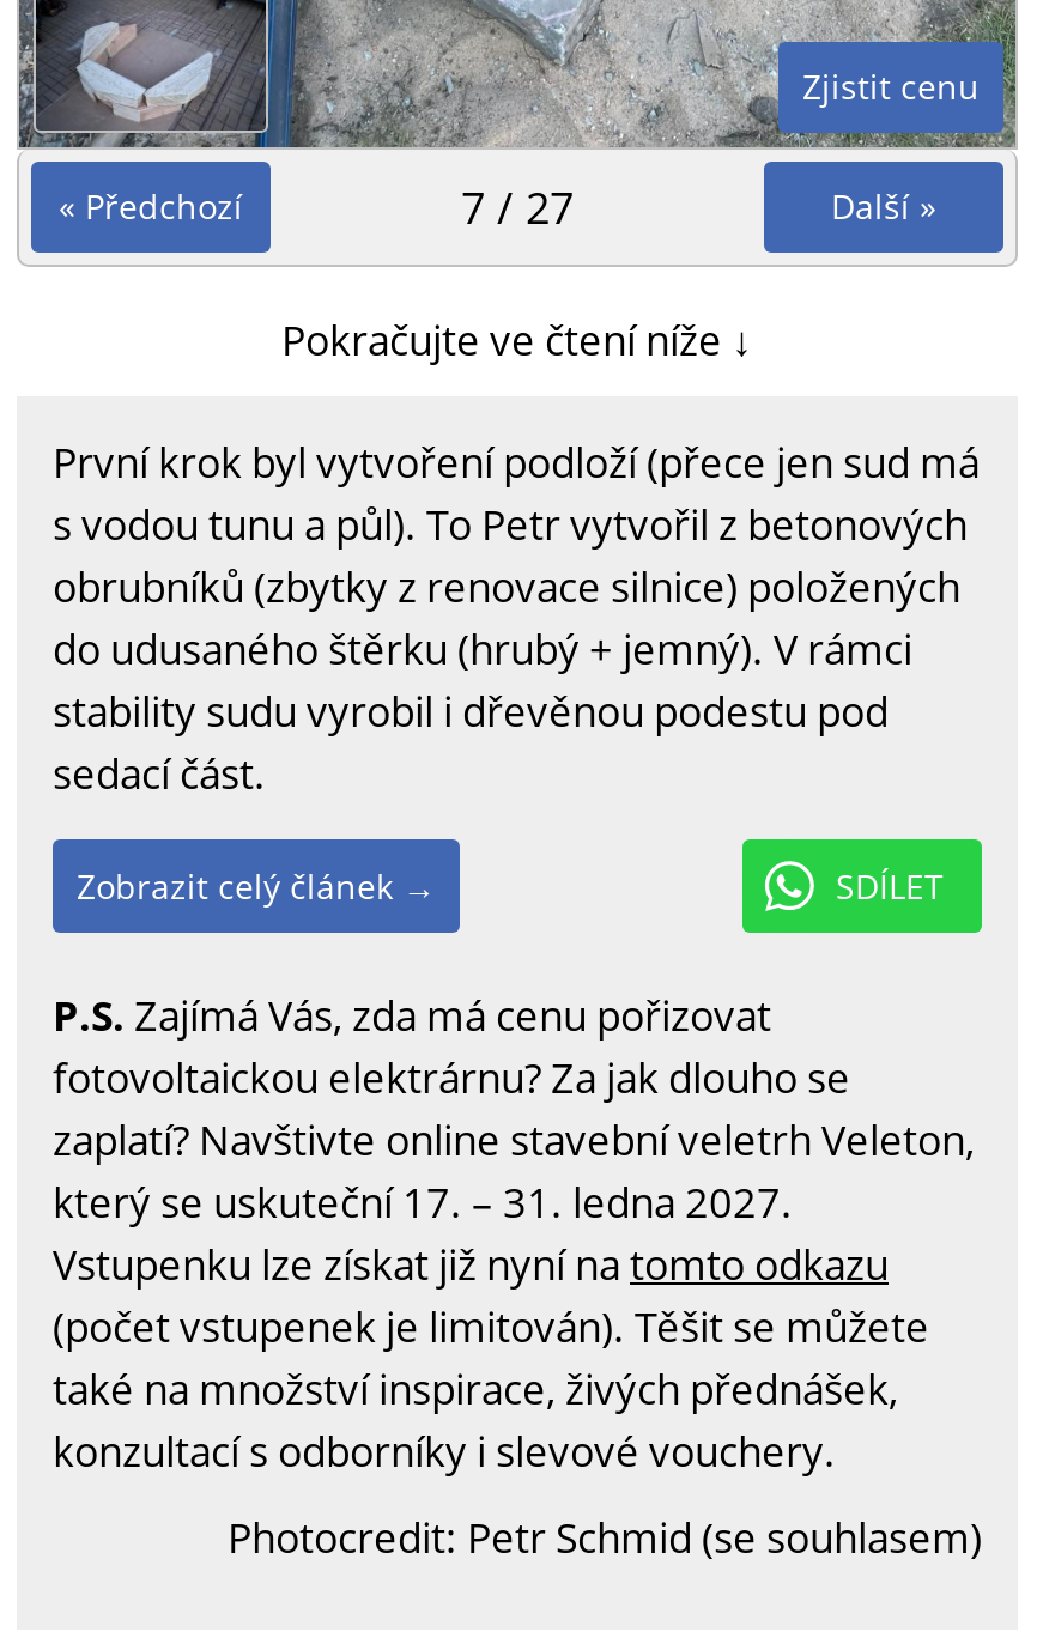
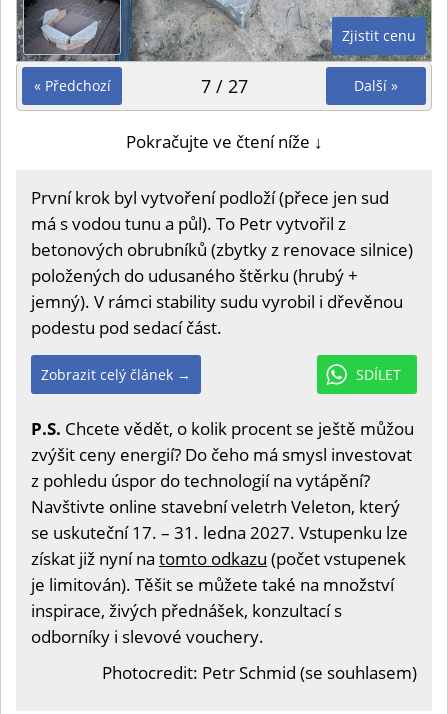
[53,987,975,1478] P.S. Zajímá Vás, zda má cenu pořizovat | fotovoltaickou elektrárnu? Za jak dlouho se | zaplatí? Navštivte online stavební veletrh Veleton, | který se uskuteční 17. – 31. ledna 2027. | Vstupenku lze získat již nyní na tomto odkazu | (počet vstupenek je limitován). Těšit se můžete | také na množství inspirace, živých přednášek, | konzultací s odborníky i slevové vouchery. -> [31,417,414,648] P.S. Chcete vědět, o kolik procent se ještě můžou | zvýšit ceny energií? Do čeho má smysl investovat | z pohledu úspor do technologií na vytápění? | Navštivte online stavební veletrh Veleton, který | se uskuteční 17. – 31. ledna 2027. Vstupenku lze | získat již nyní na tomto odkazu (počet vstupenek | je limitován). Těšit se můžete také na množství | inspirace, živých přednášek, konzultací s | odborníky i slevové vouchery.

